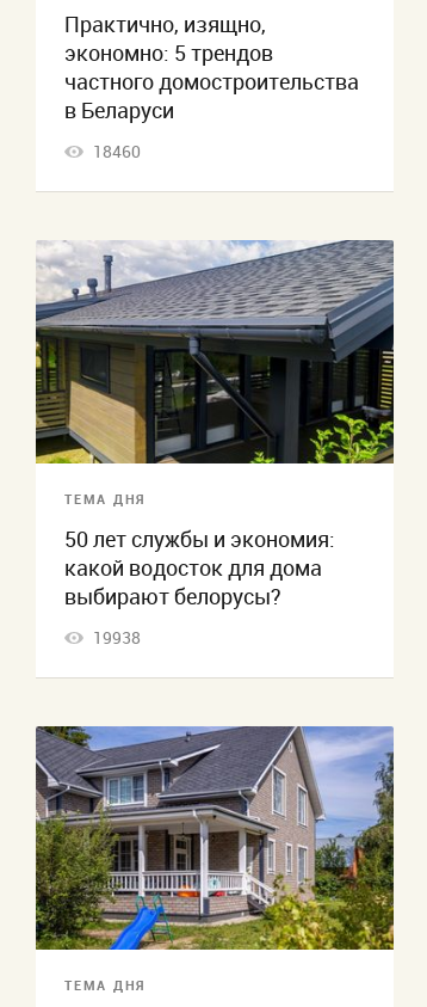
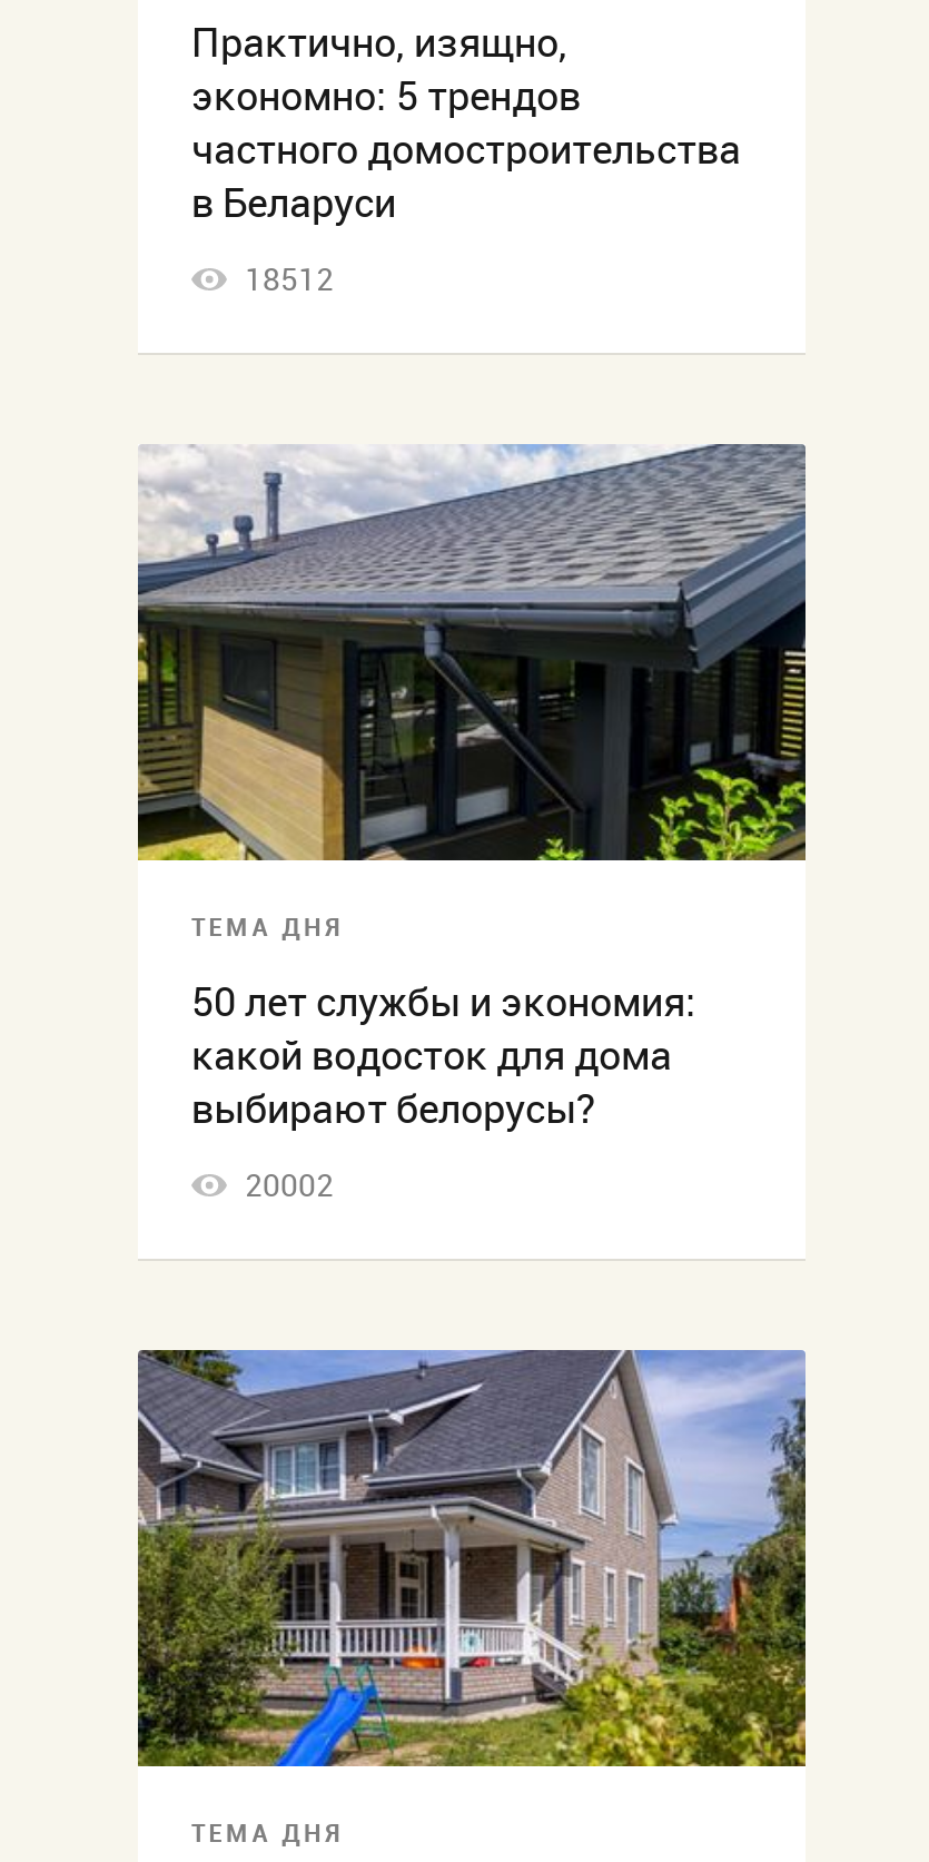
[93,142,141,161] 18460 -> [245,262,334,297] 18512
[93,628,141,647] 19938 -> [245,1168,334,1203] 20002

